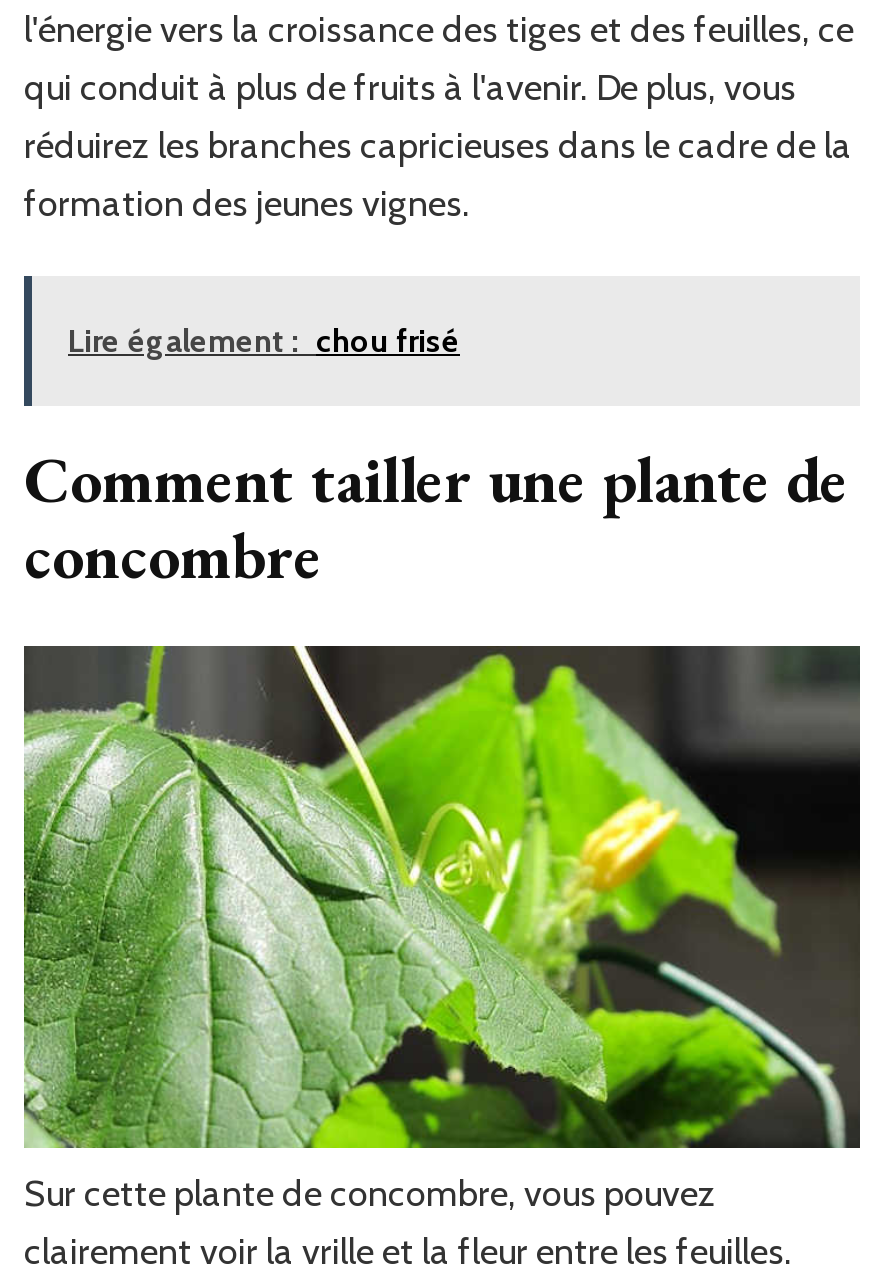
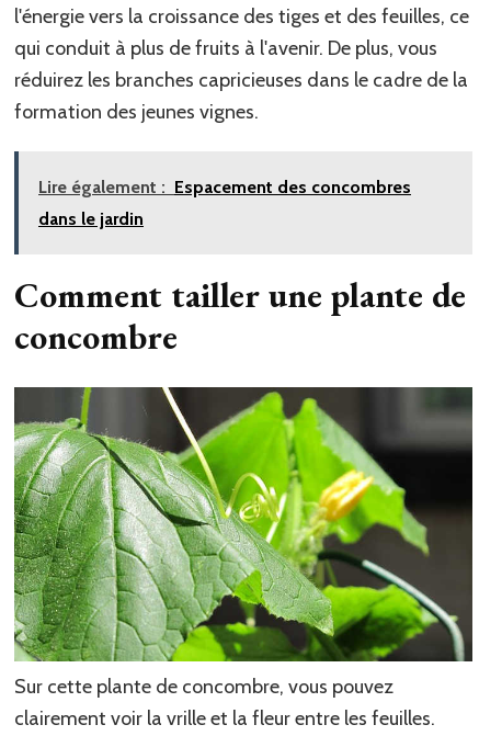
[68,322,460,360] Lire également : chou frisé -> [38,177,411,229] Lire également : Espacement des concombres | dans le jardin

